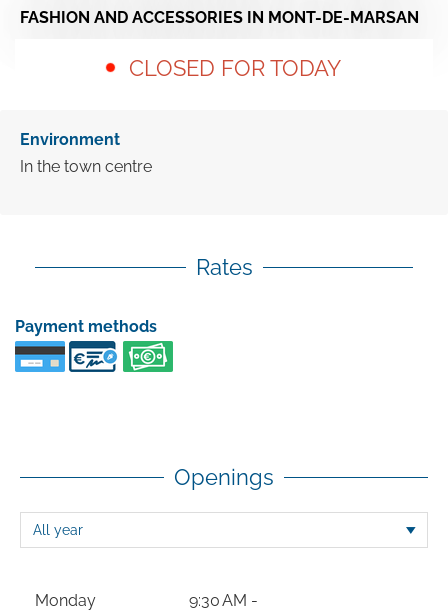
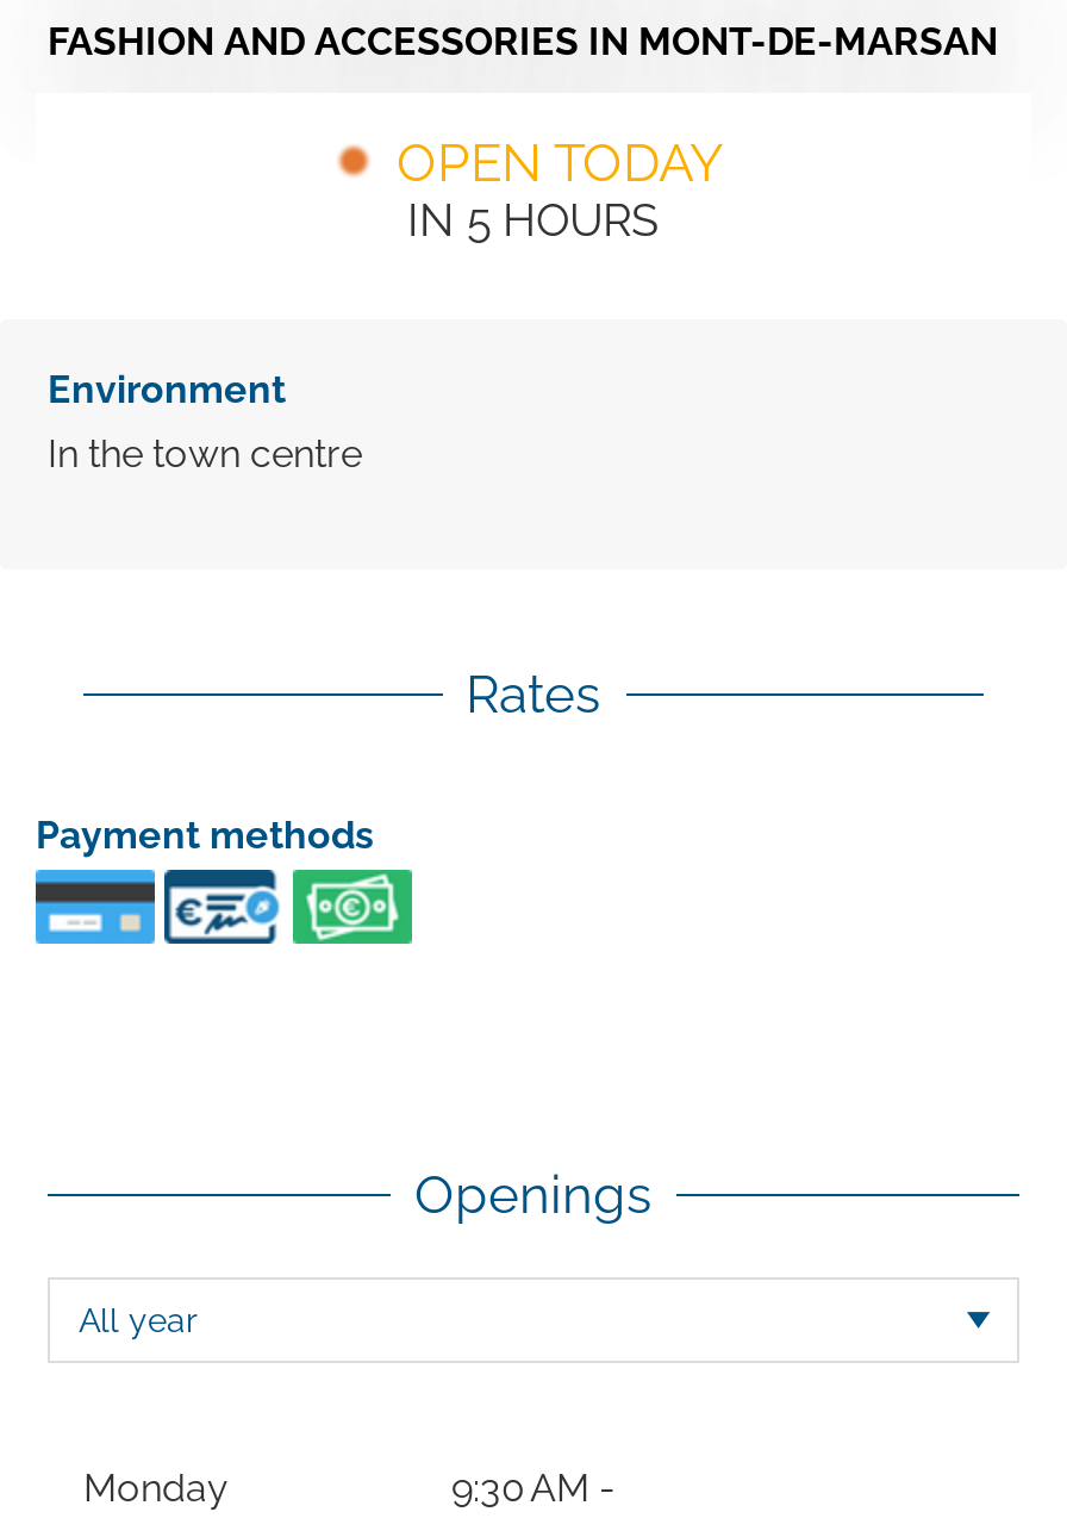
[129,54,341,80] CLOSED FOR TODAY -> [397,130,723,244] OPEN TODAY | IN 5 HOURS

